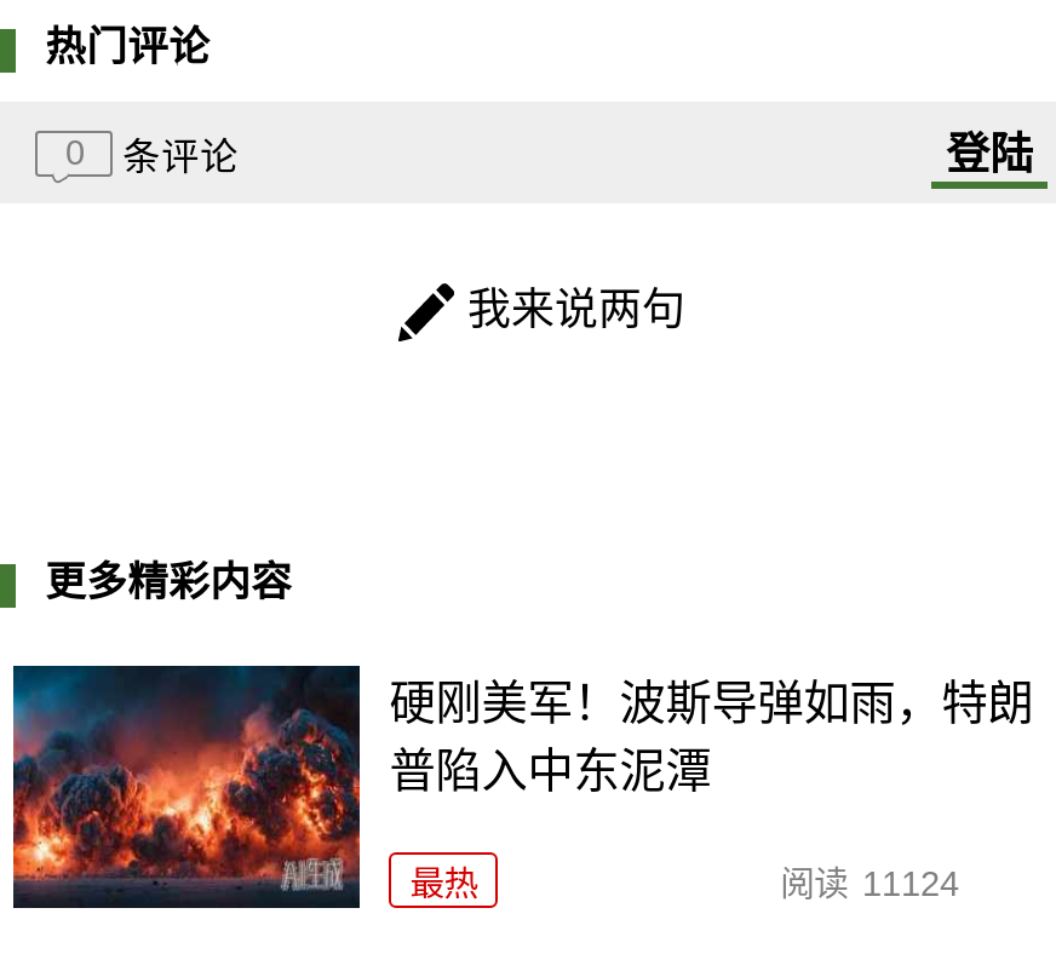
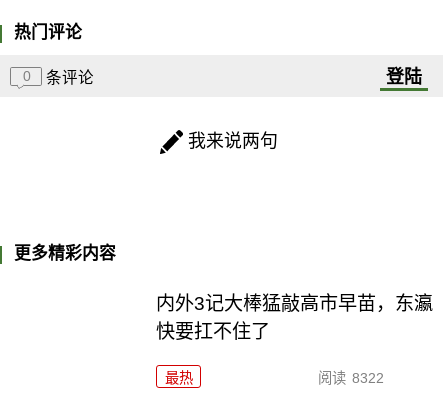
[11,663,362,910] [image] -> none
[389,678,1034,797] 硬刚美军！波斯导弹如雨，特朗 | 普陷入中东泥潭 -> [156,293,433,342] 内外3记大棒猛敲高市早苗，东瀛 | 快要扛不住了
[780,865,959,904] 阅读 11124 -> [318,370,383,386] 阅读 8322

